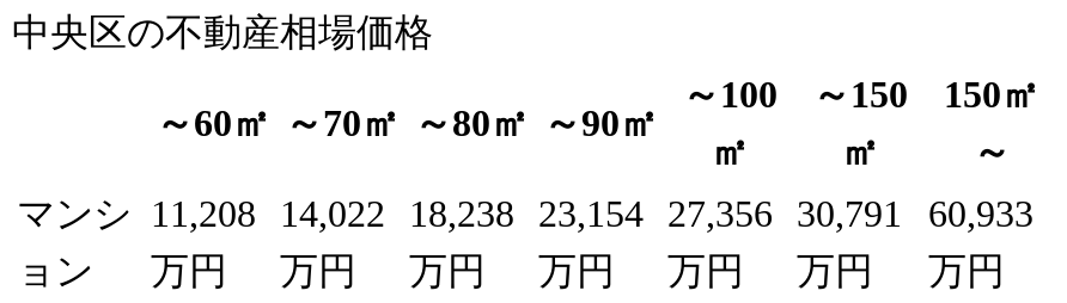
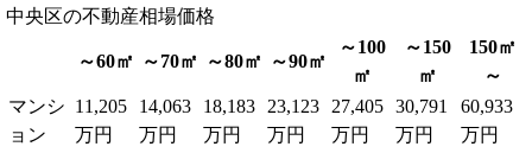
[151,193,256,234] 11,208 -> [75,96,127,116] 11,205
[280,193,385,234] 14,022 -> [139,96,191,116] 14,063
[409,193,514,234] 18,238 -> [203,96,255,116] 18,183
[538,193,644,234] 23,154 -> [267,96,319,116] 23,123
[667,193,773,234] 27,356 -> [331,96,384,116] 27,405

